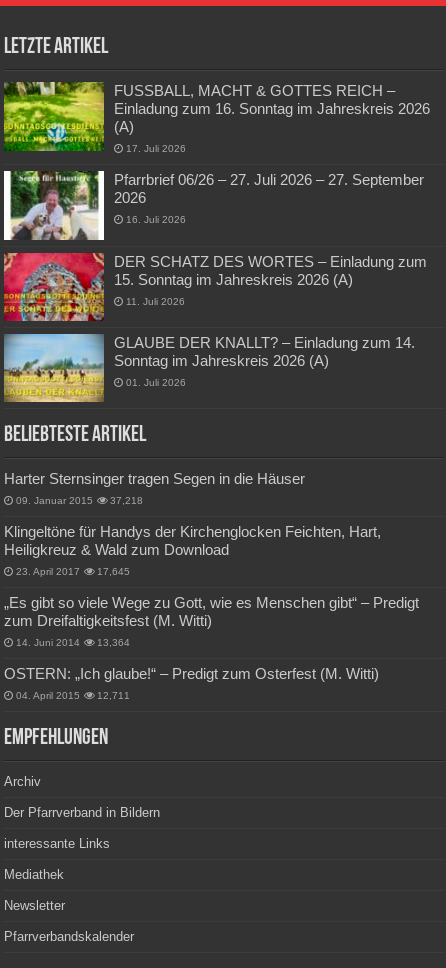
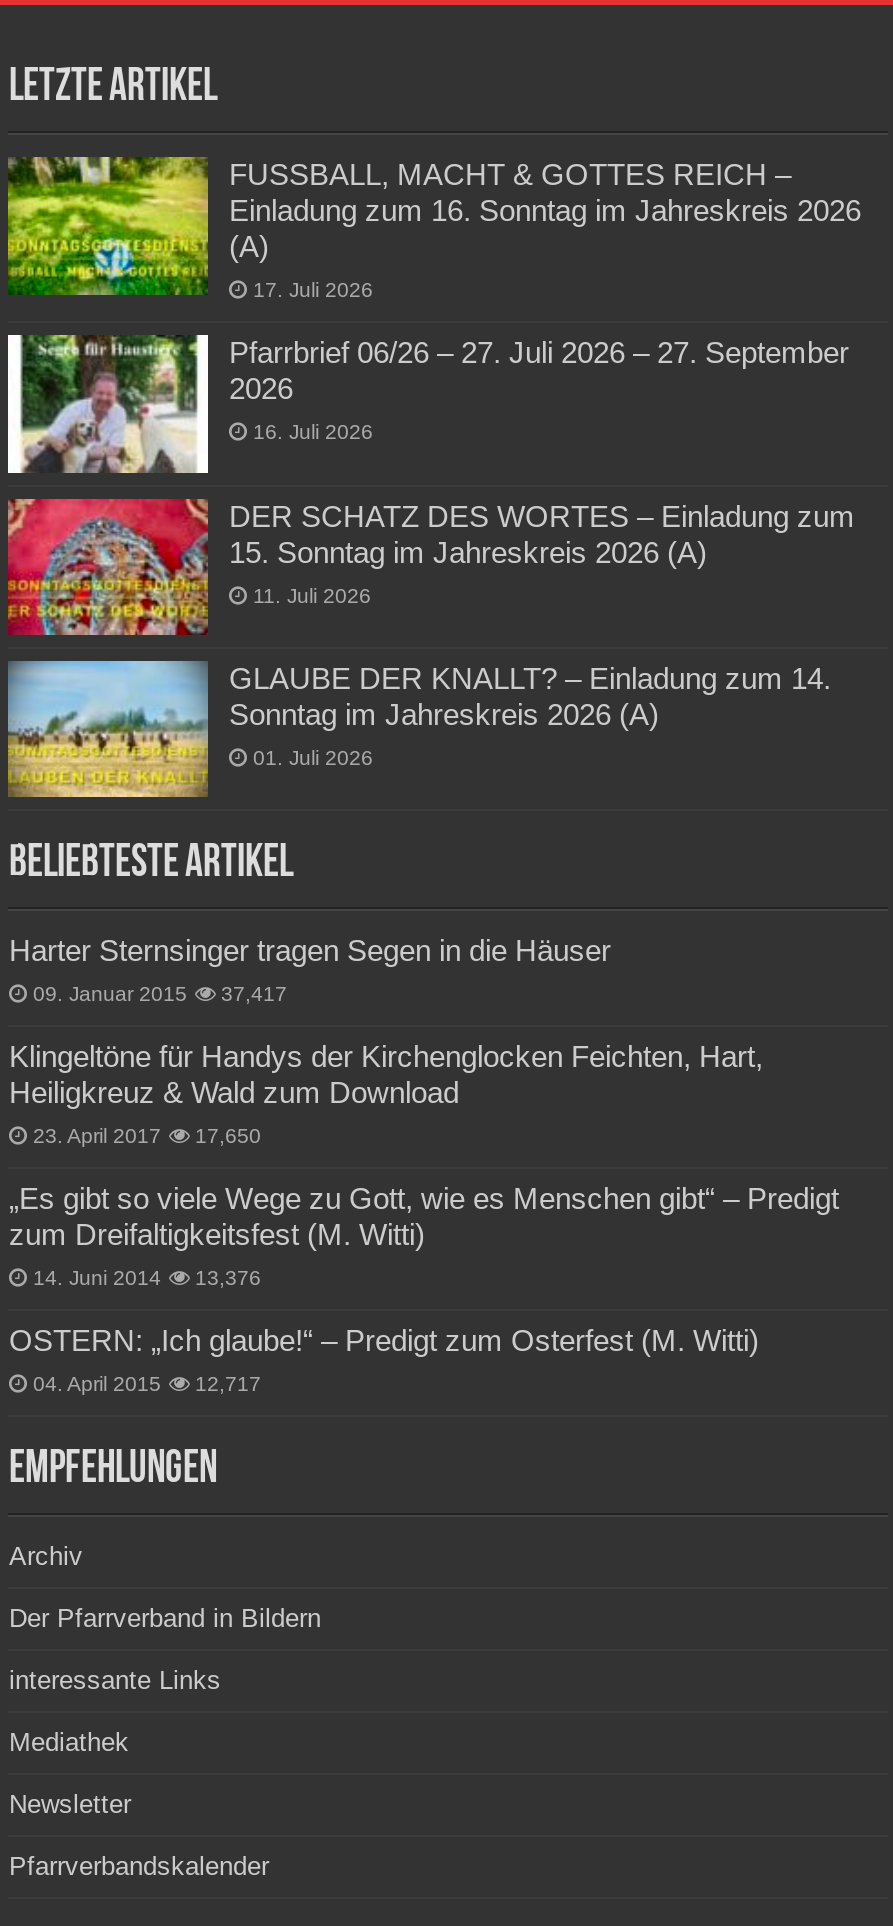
[16,495,143,506] 09. Januar 2015 37,218 -> [33,983,287,1005] 09. Januar 2015 37,417
[16,566,130,577] 23. April 2017 17,645 -> [33,1125,261,1147] 23. April 2017 17,650
[16,637,130,648] 14. Juni 2014 13,364 -> [33,1267,261,1289] 14. Juni 2014 13,376
[16,690,130,701] 04. April 2015 12,711 -> [33,1373,261,1395] 04. April 2015 12,717

